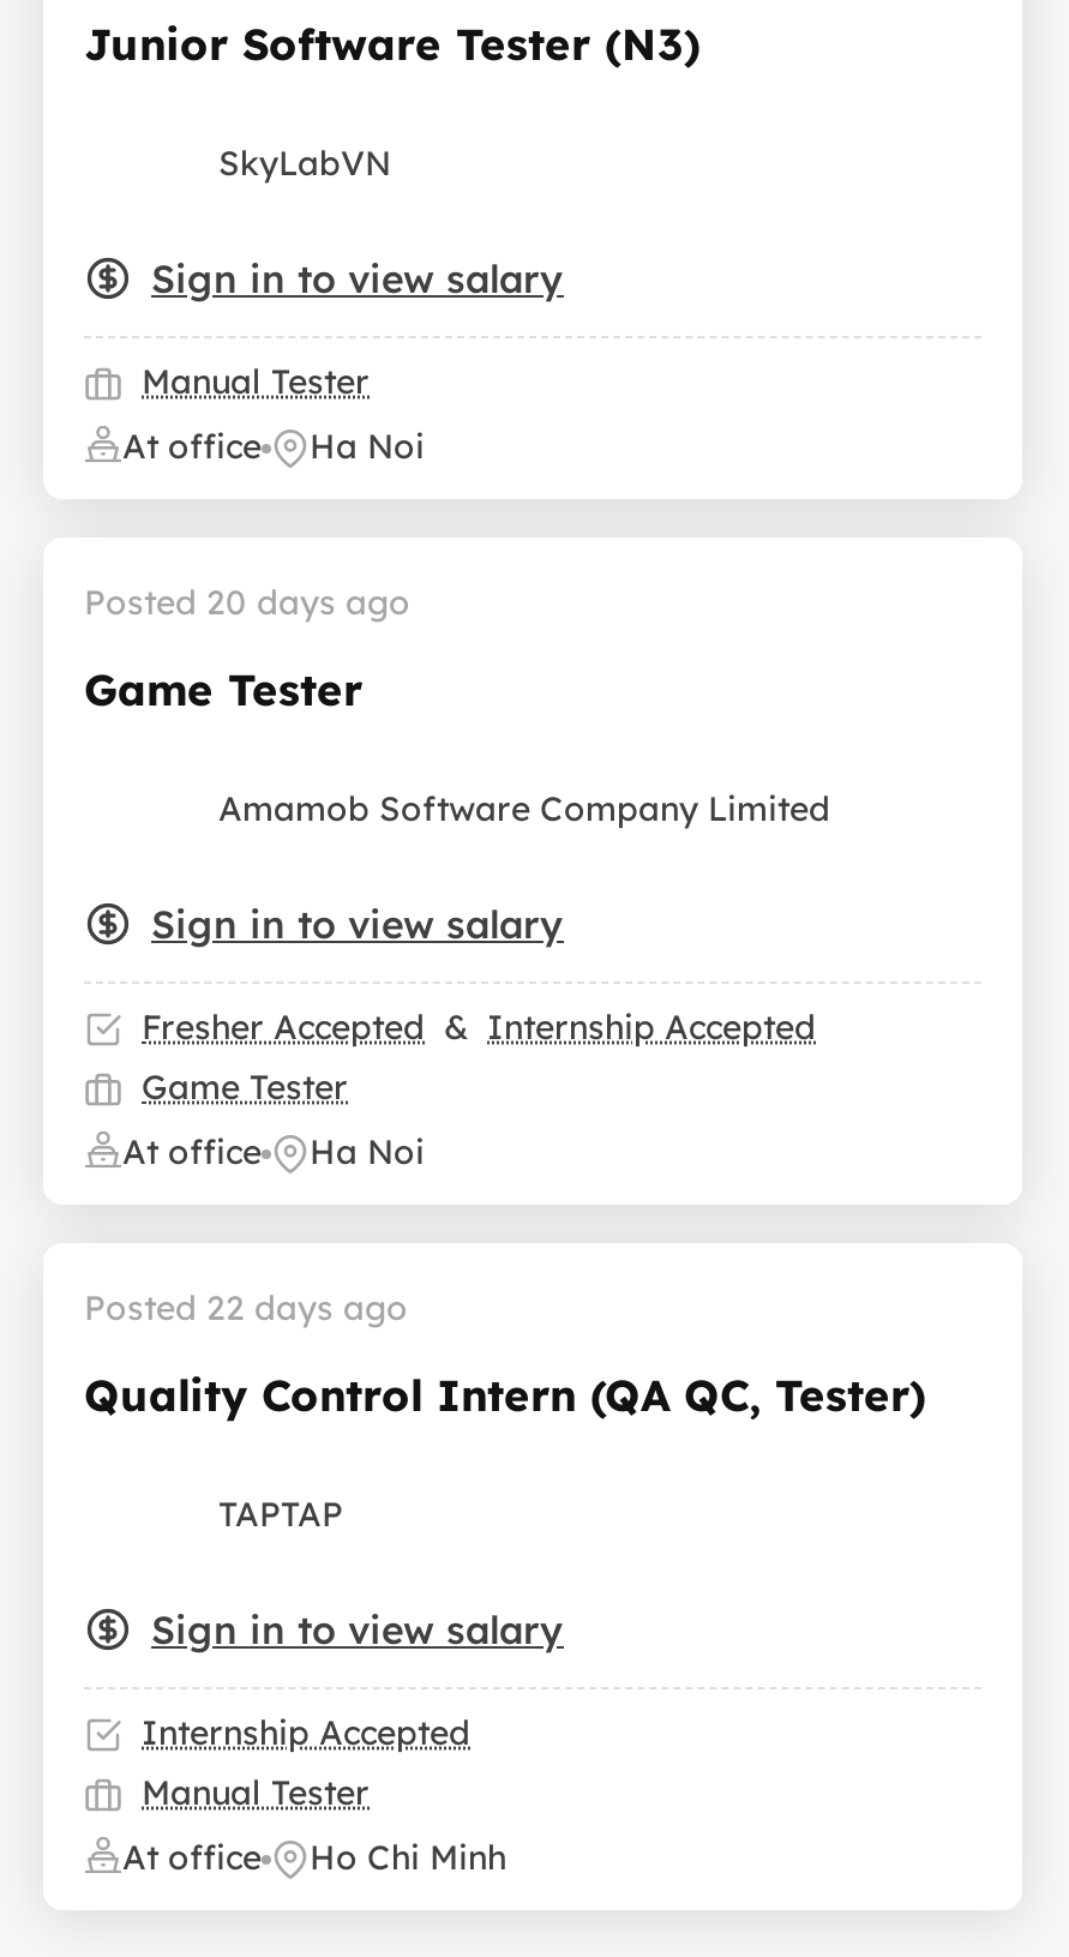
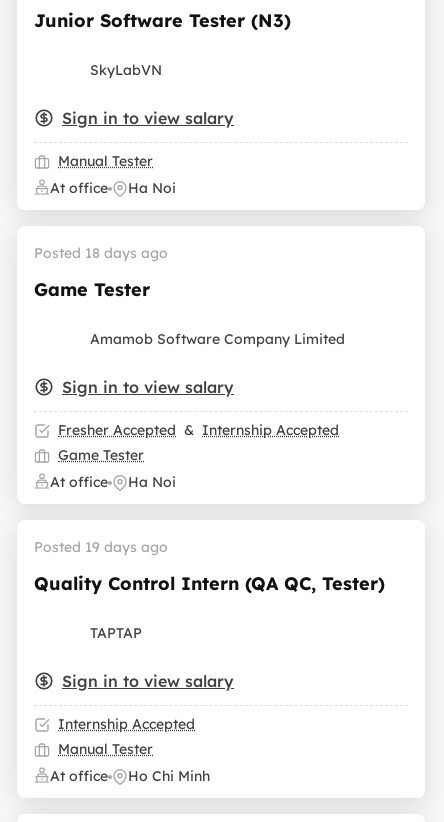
[84,581,410,624] Posted 20 days ago -> [34,244,168,262] Posted 18 days ago
[84,1286,408,1329] Posted 22 days ago -> [34,538,168,556] Posted 19 days ago

